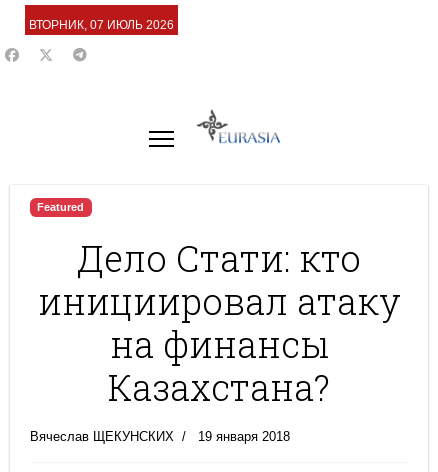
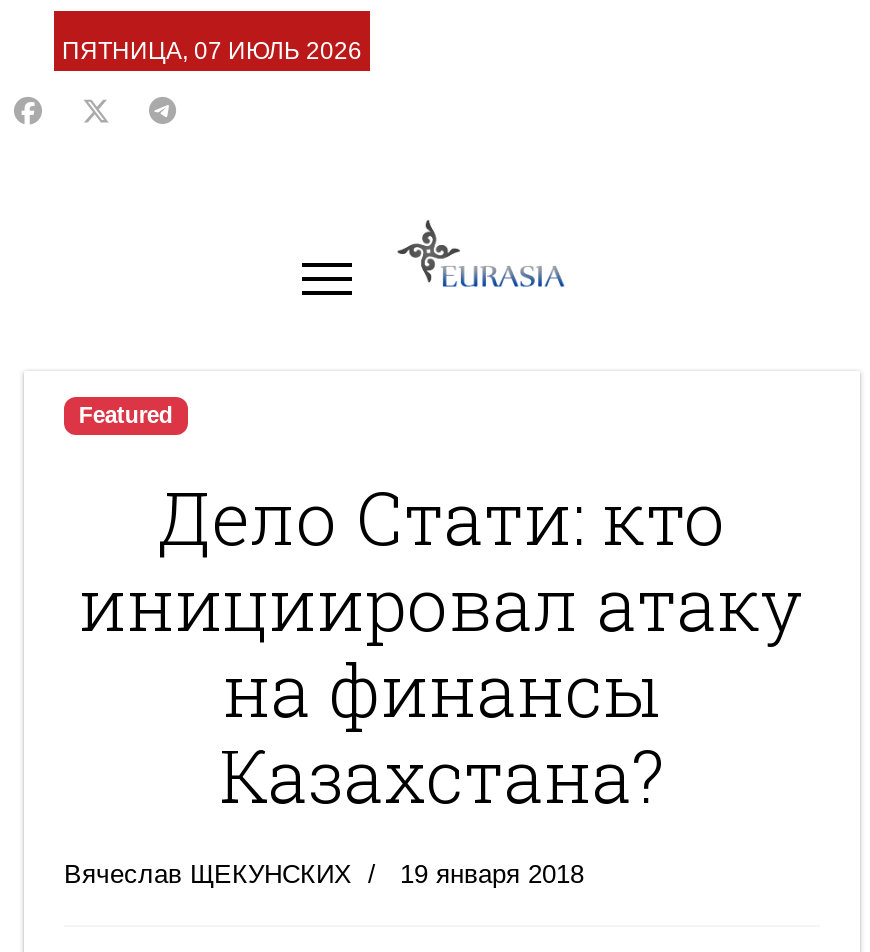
[29,18,174,32] ВТОРНИК, 07 ИЮЛЬ 2026 -> [62,37,362,65] ПЯТНИЦА, 07 ИЮЛЬ 2026

